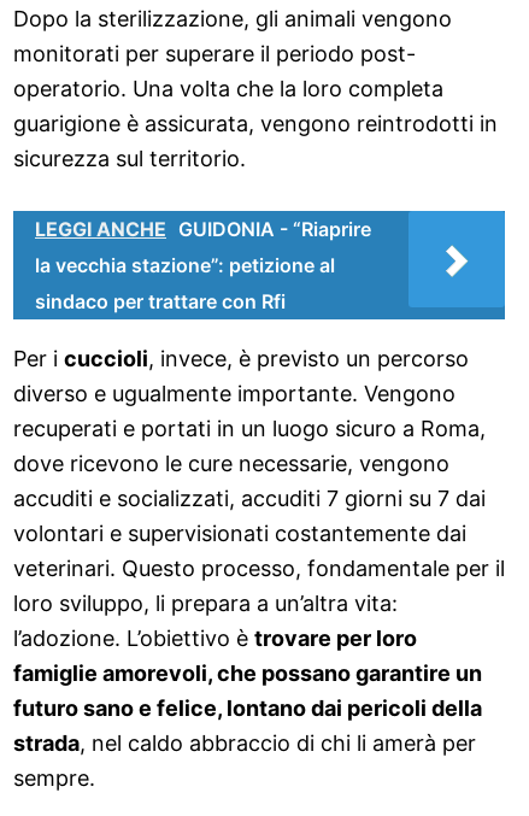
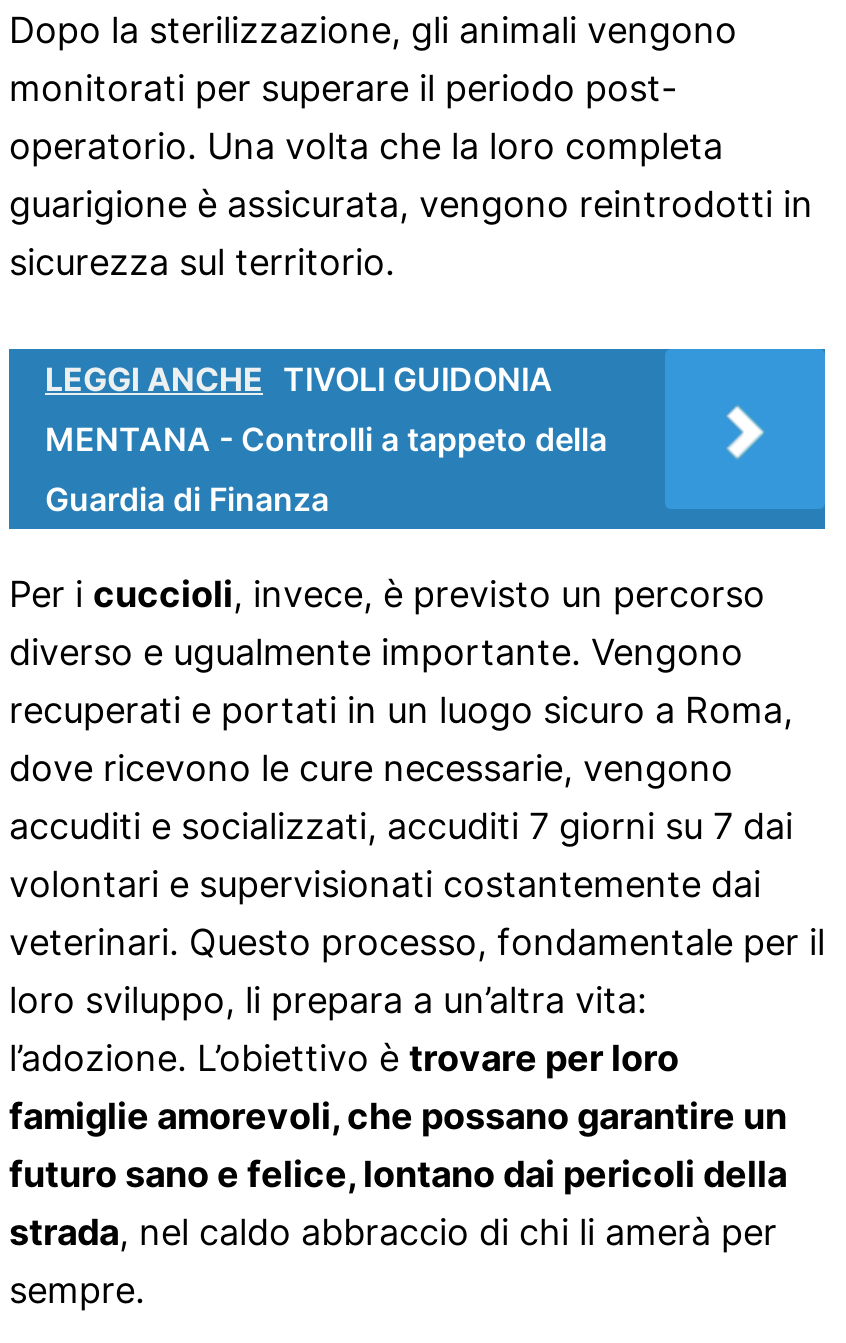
[35,216,371,240] LEGGI ANCHE GUIDONIA - “Riaprire -> [45,358,553,398] LEGGI ANCHE TIVOLI GUIDONIA
[35,253,335,277] la vecchia stazione”: petizione al -> [45,418,607,458] MENTANA - Controlli a tappeto della
[35,289,286,313] sindaco per trattare con Rfi -> [45,478,329,518] Guardia di Finanza

